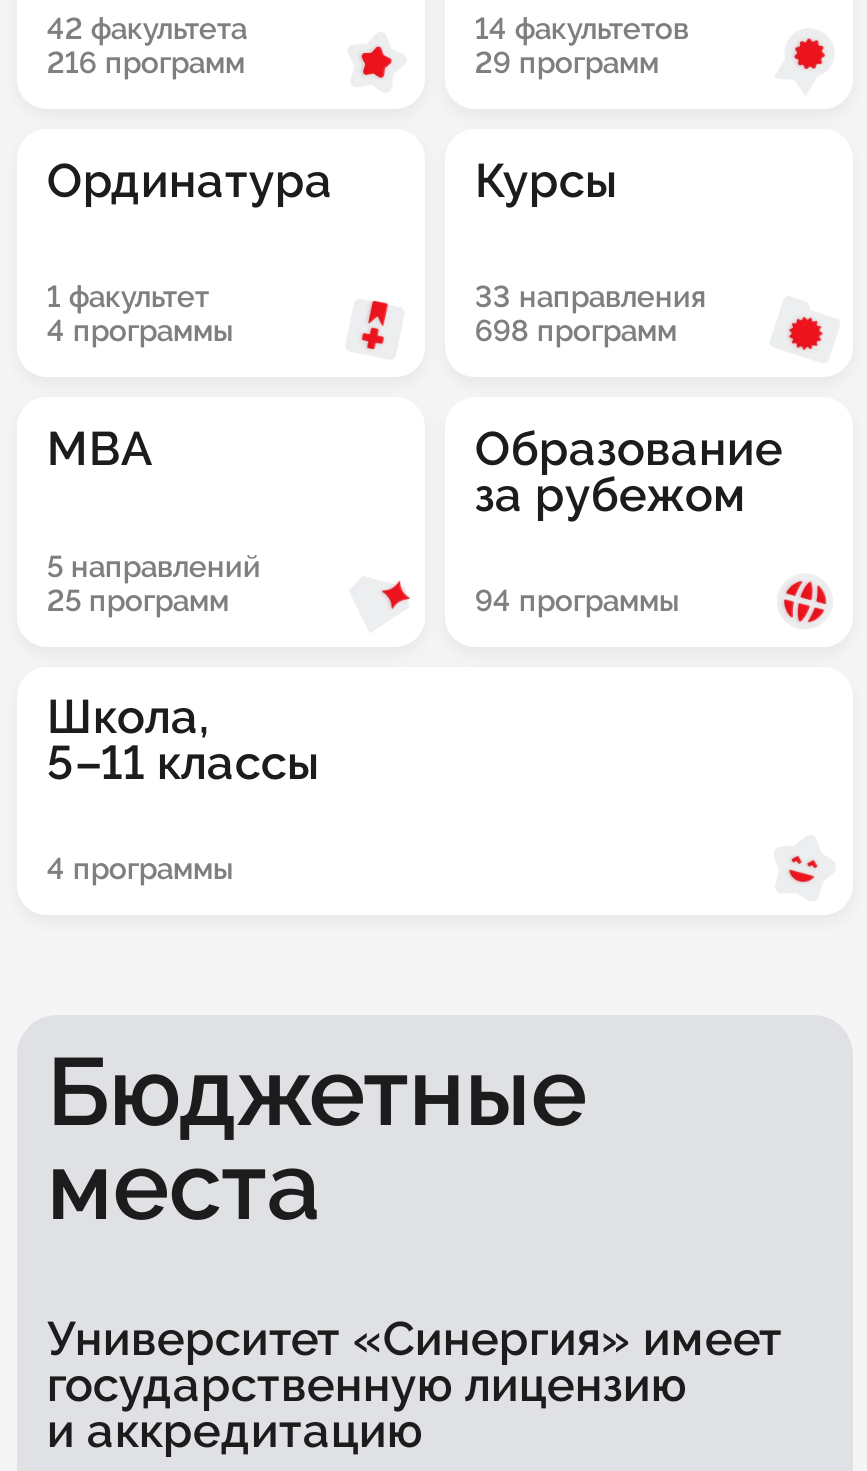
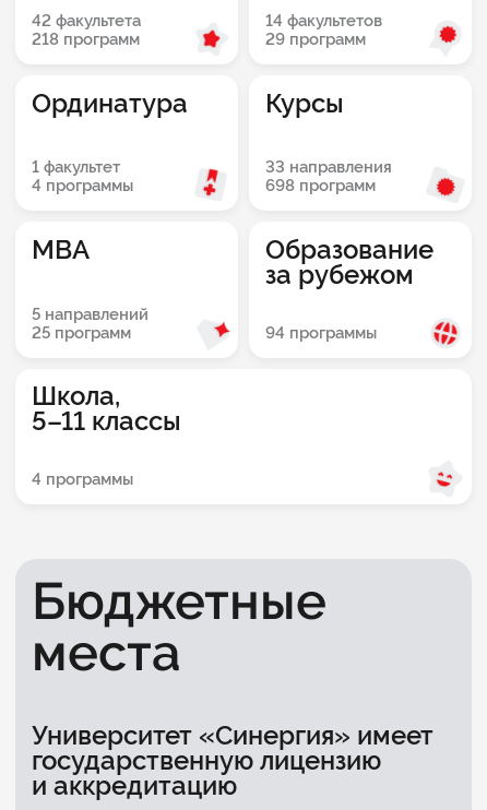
[47,45,245,79] 216 программ -> [31,29,140,48] 218 программ

